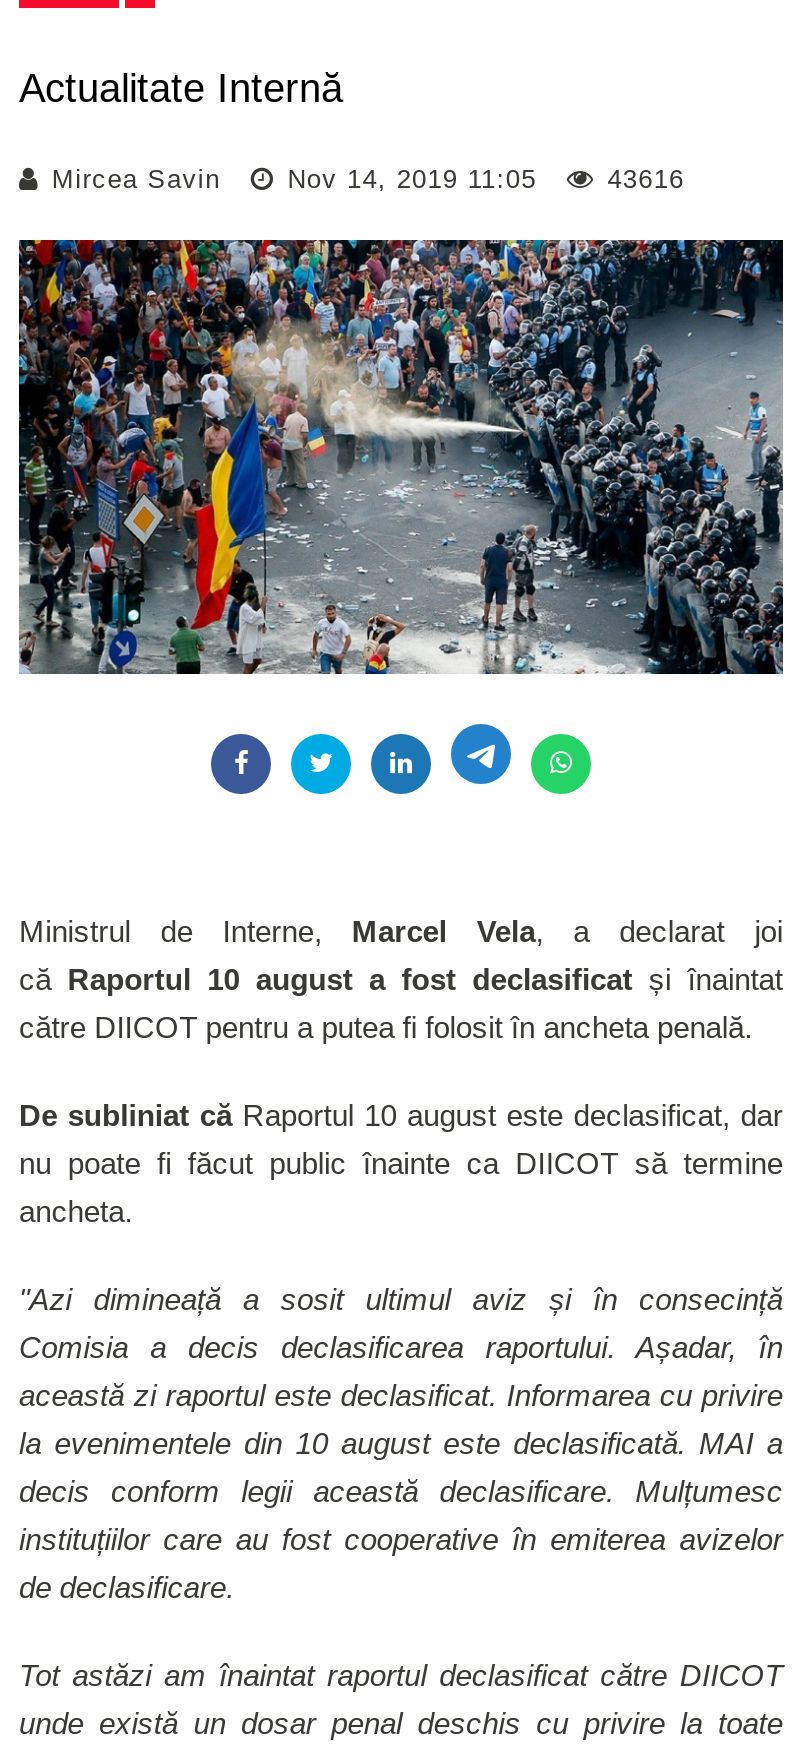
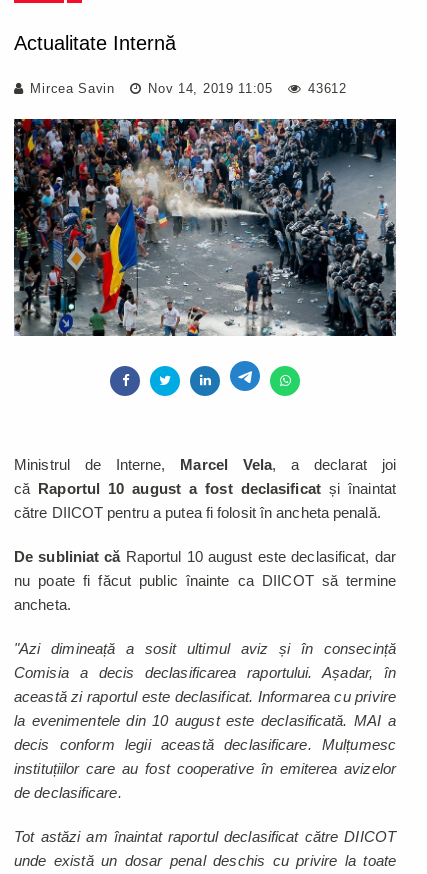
[598,164,684,194] 43616 -> [303,81,347,96] 43612

